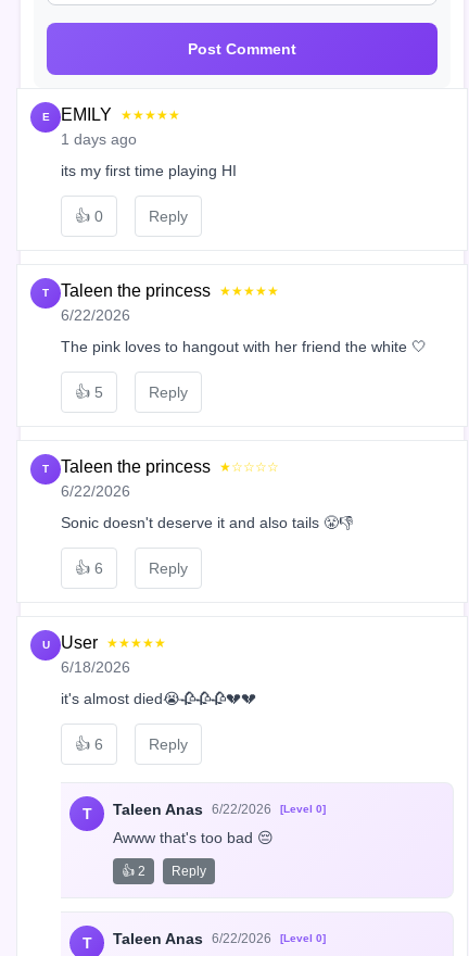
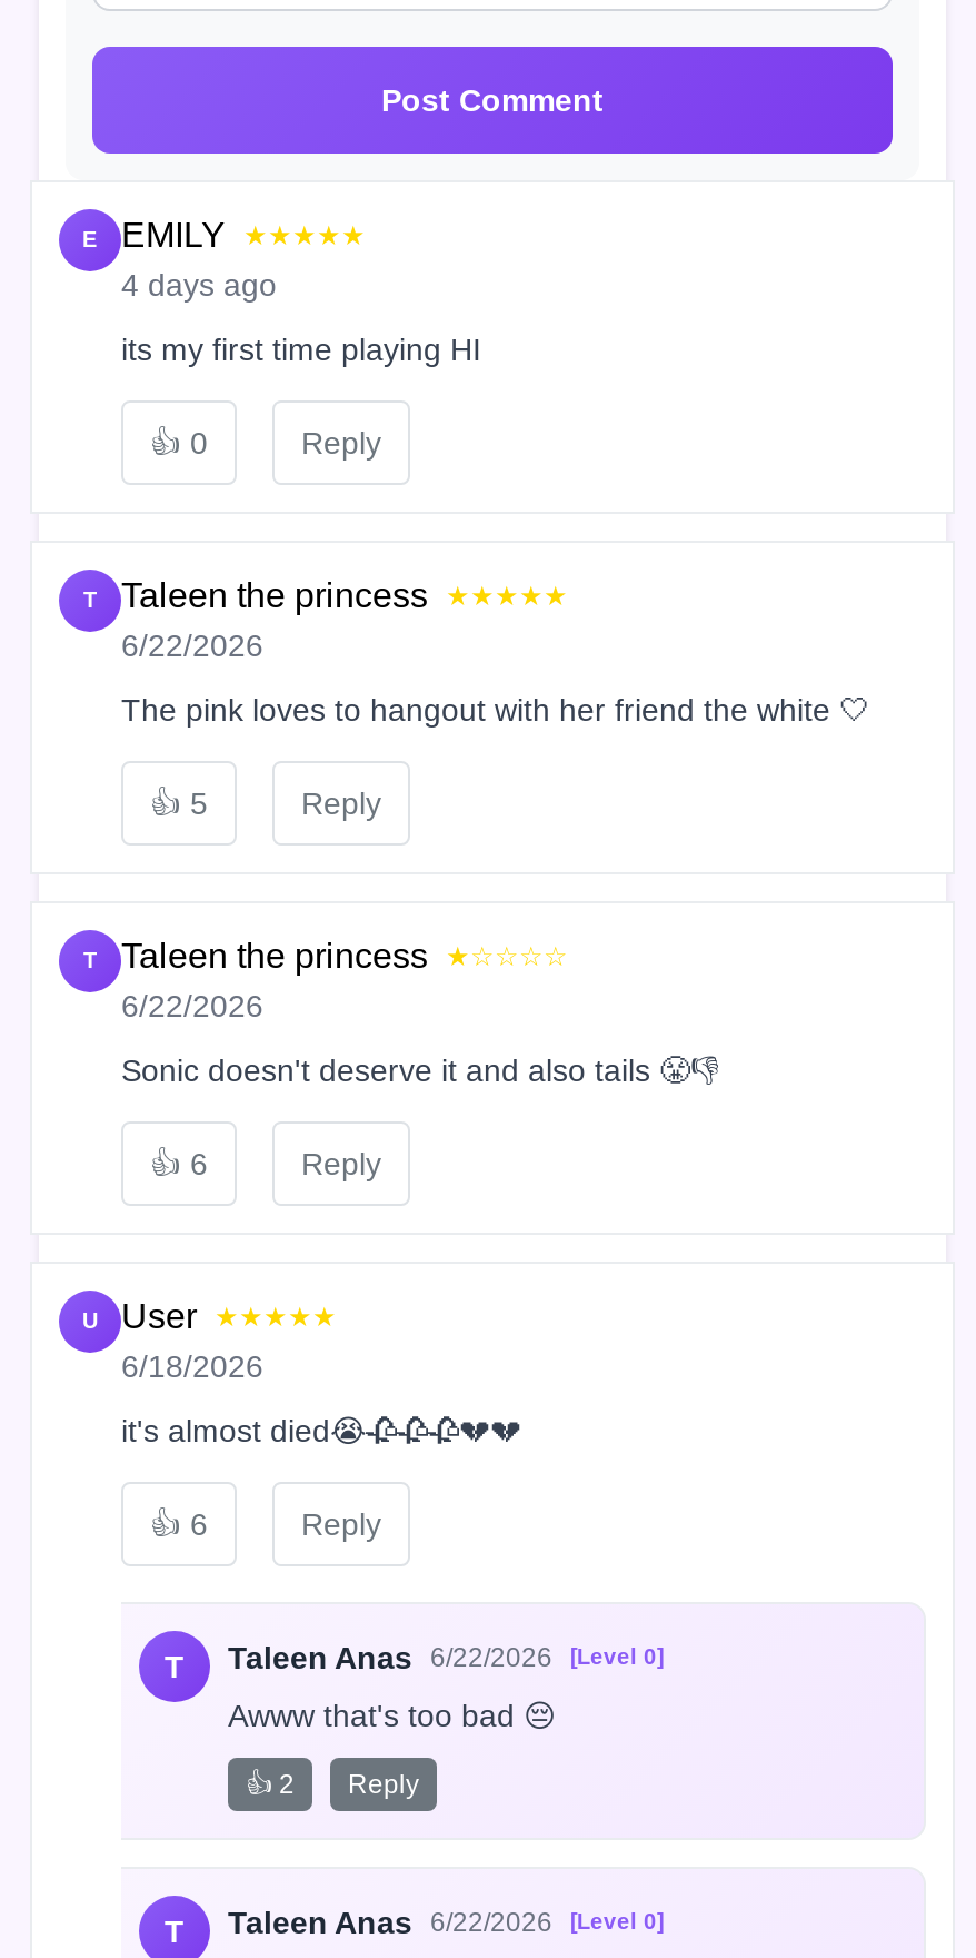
[61,130,137,148] 1 days ago -> [121,267,277,302] 4 days ago

